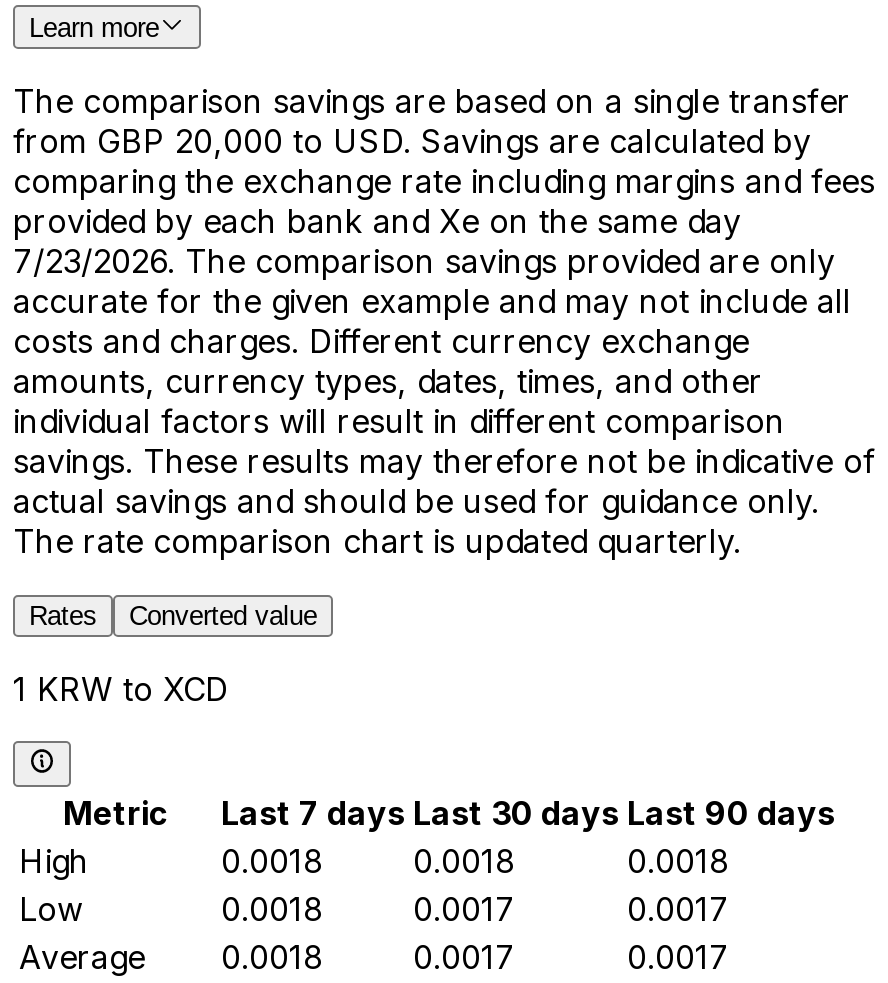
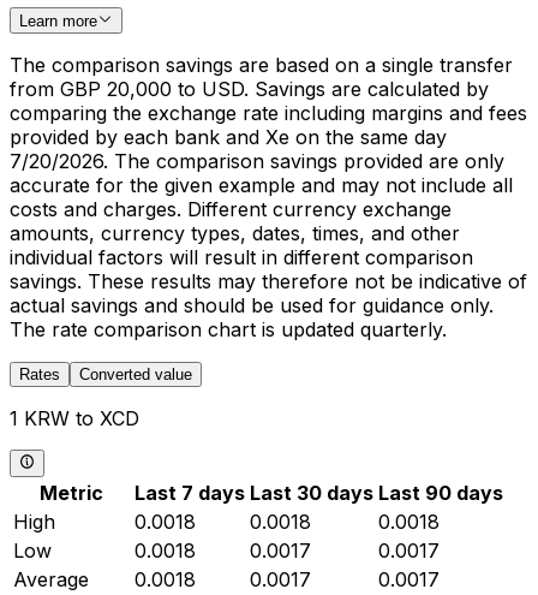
[13,242,835,282] 7/23/2026. The comparison savings provided are only -> [10,149,504,173] 7/20/2026. The comparison savings provided are only

